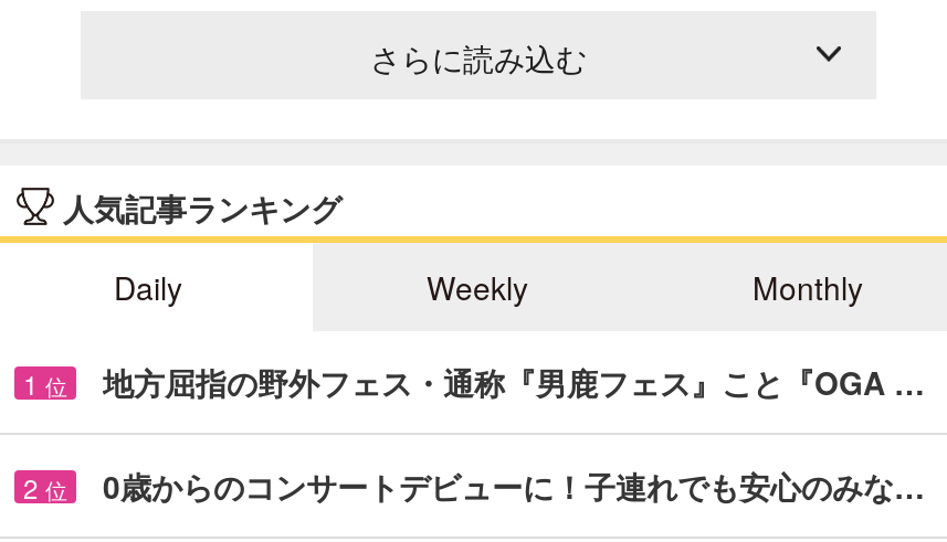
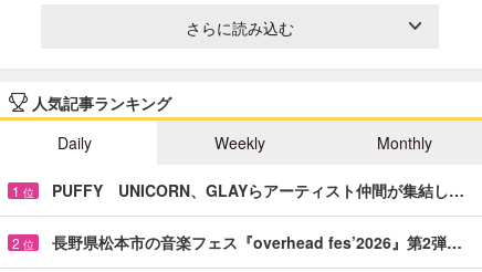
[103,359,925,404] 地方屈指の野外フェス・通称『男鹿フェス』こと『OGA … -> [52,179,464,201] PUFFY UNICORN、GLAYらアーティスト仲間が集結し…
[103,463,925,507] 0歳からのコンサートデビューに！子連れでも安心のみな… -> [52,231,462,253] 長野県松本市の音楽フェス『overhead fes’2026』第2弾…

